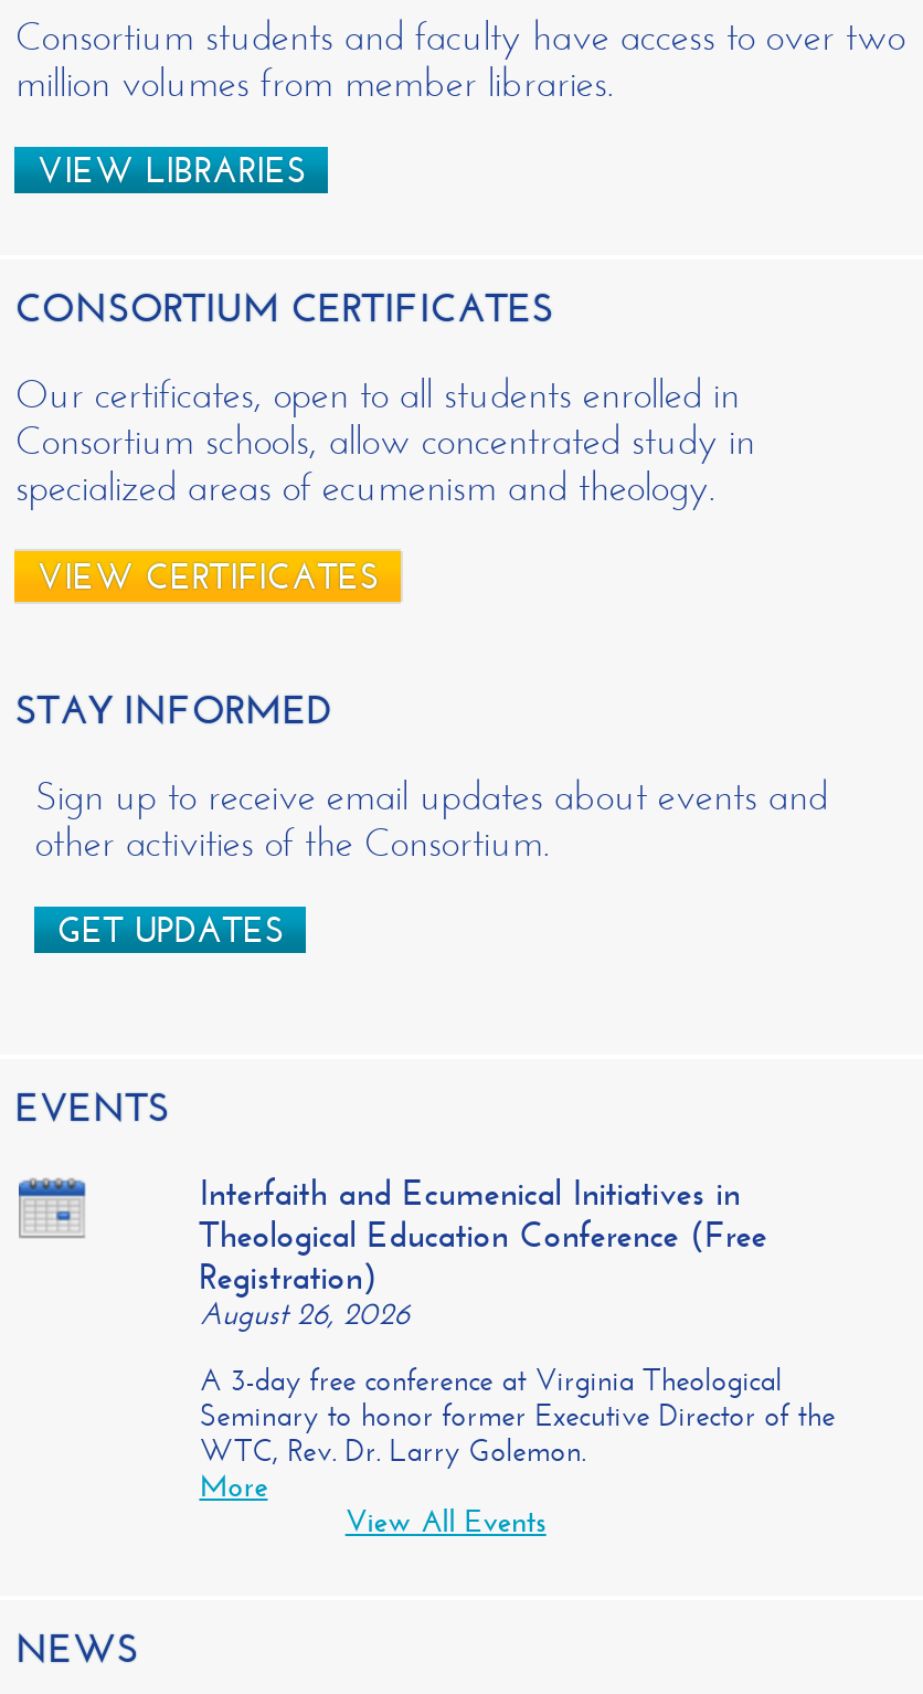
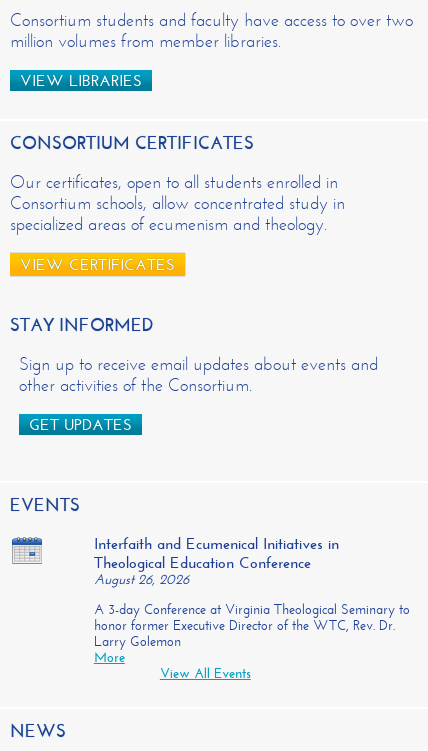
[199,1214,767,1298] Theological Education Conference (Free | Registration) -> [94,553,311,572] Theological Education Conference
[199,1362,835,1470] A 3-day free conference at Virginia Theological | Seminary to honor former Executive Director of the | WTC, Rev. Dr. Larry Golemon. -> [94,601,410,650] A 3-day Conference at Virginia Theological Seminary to | honor former Executive Director of the WTC, Rev. Dr. | Larry Golemon

